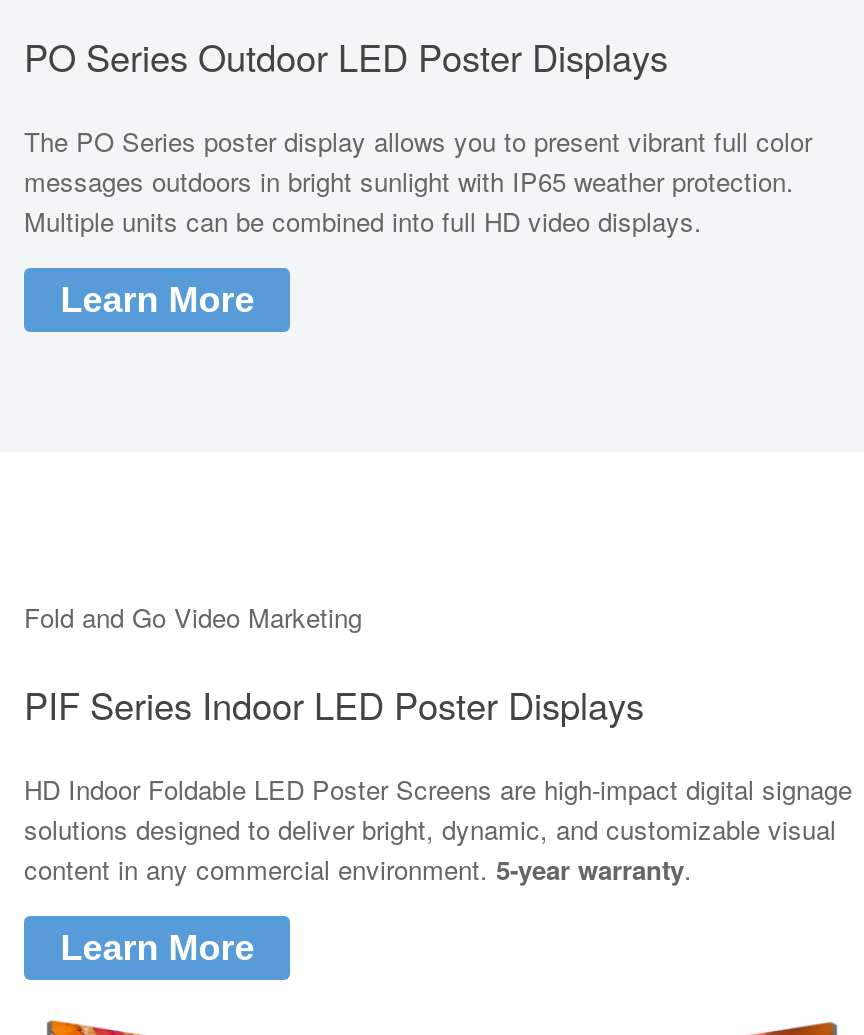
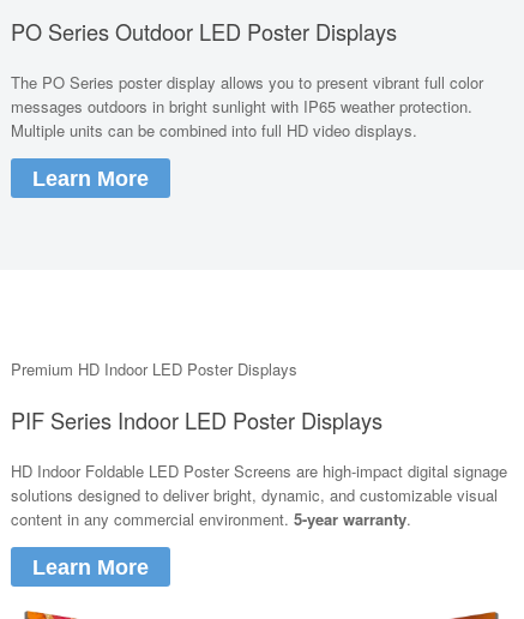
[24,599,362,637] Fold and Go Video Marketing -> [11,357,297,380] Premium HD Indoor LED Poster Displays

